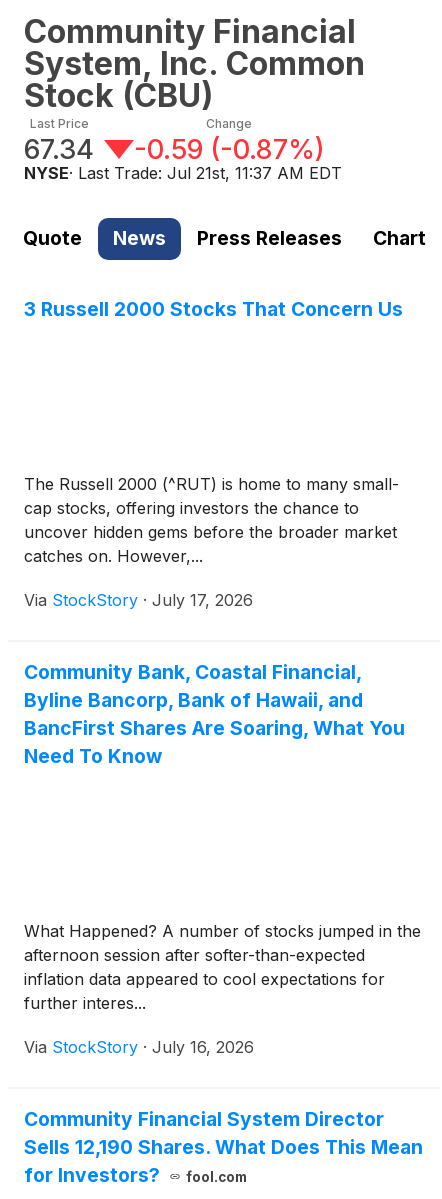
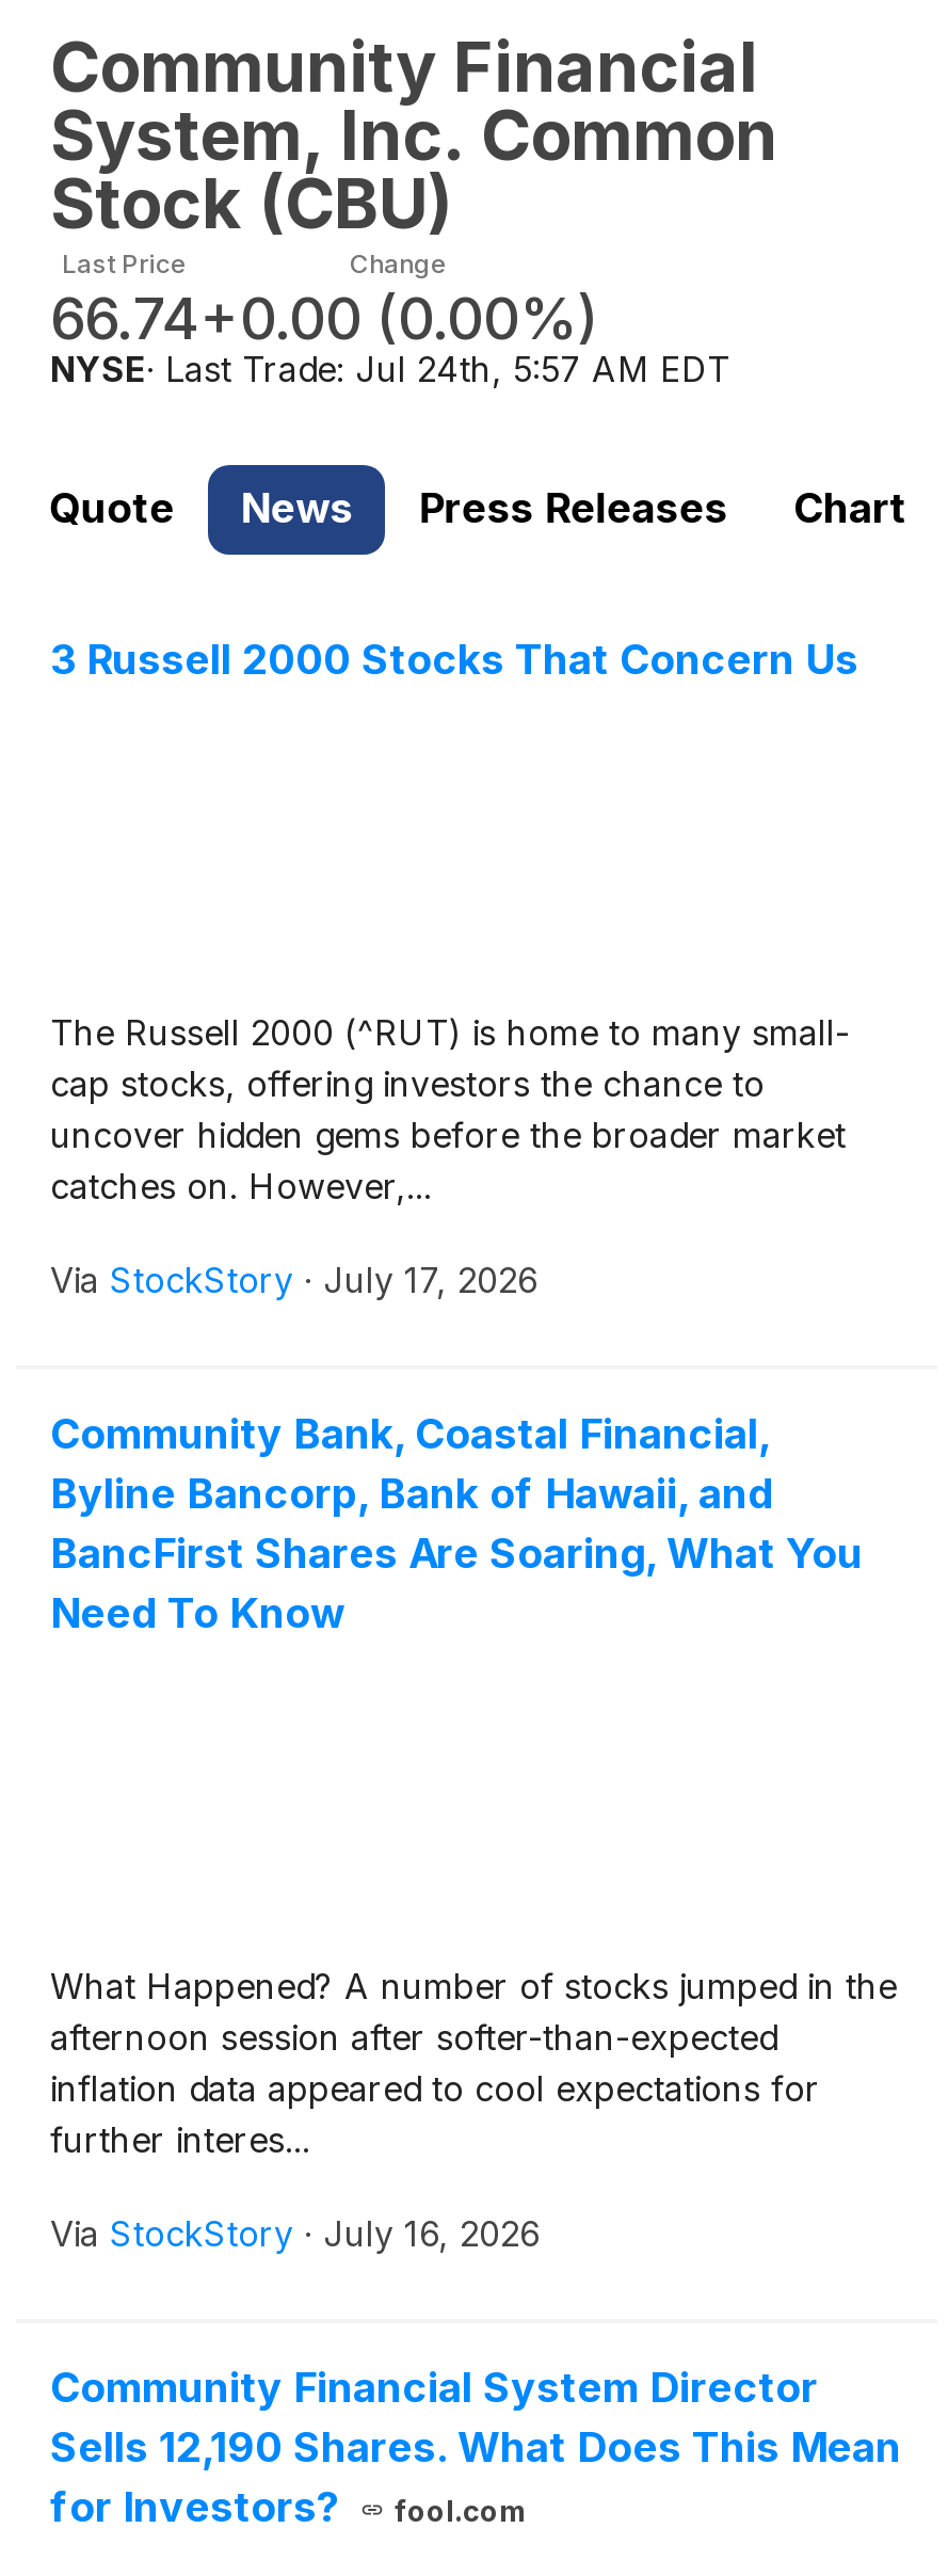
[24,133,94,166] 67.34 -> [50,283,199,353] 66.74
[134,133,325,166] -0.59 (-0.87%) -> [199,283,598,353] +0.00 (0.00%)
[24,163,342,183] NYSE · Last Trade: Jul 21st, 11:37 AM EDT -> [50,347,730,390] NYSE · Last Trade: Jul 24th, 5:57 AM EDT

